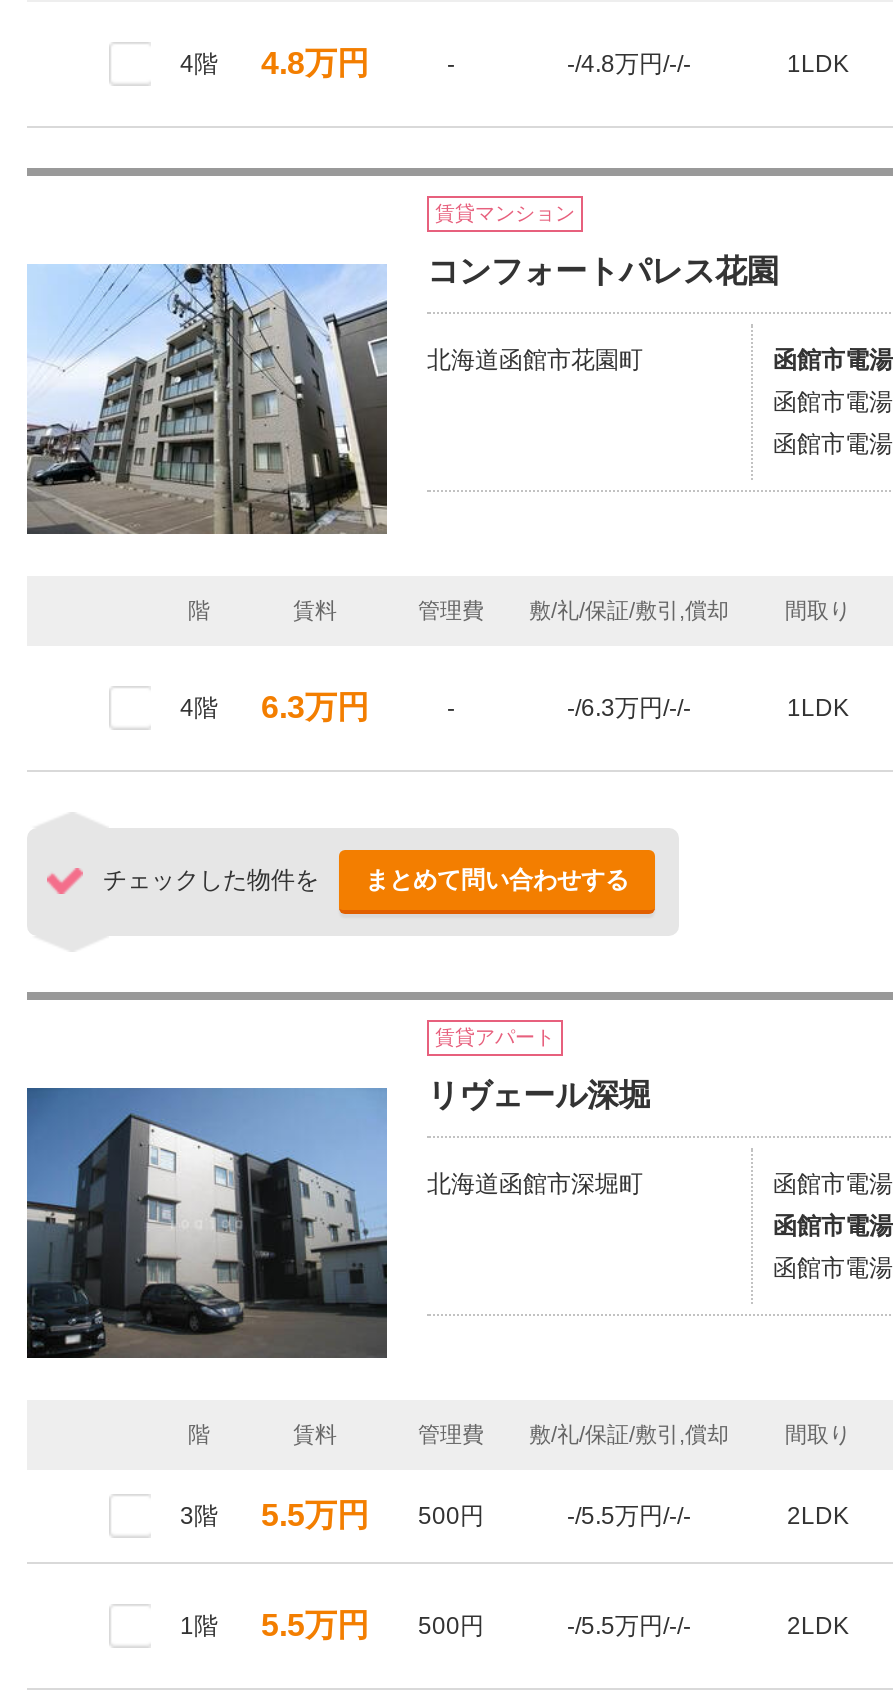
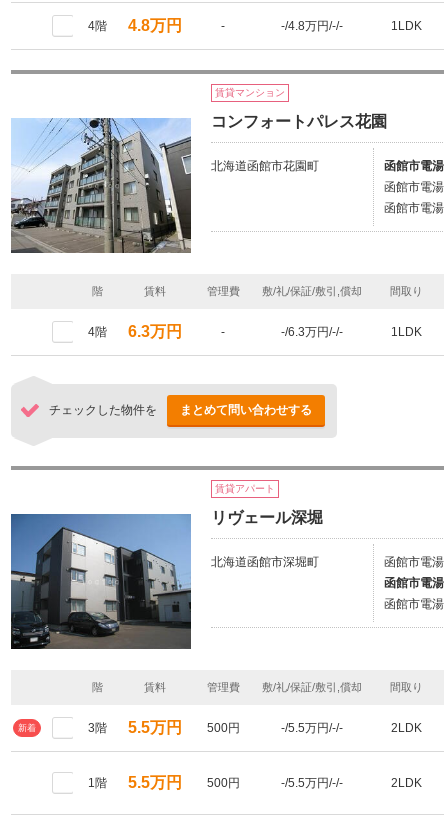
none -> [18,723,36,733] 新着

